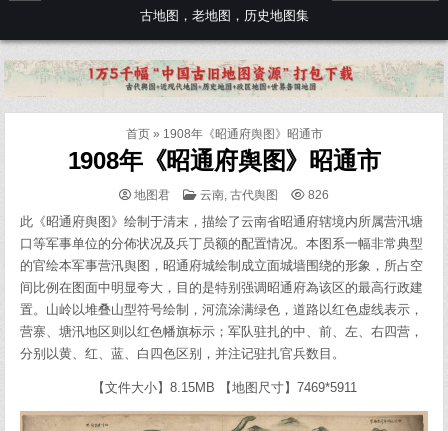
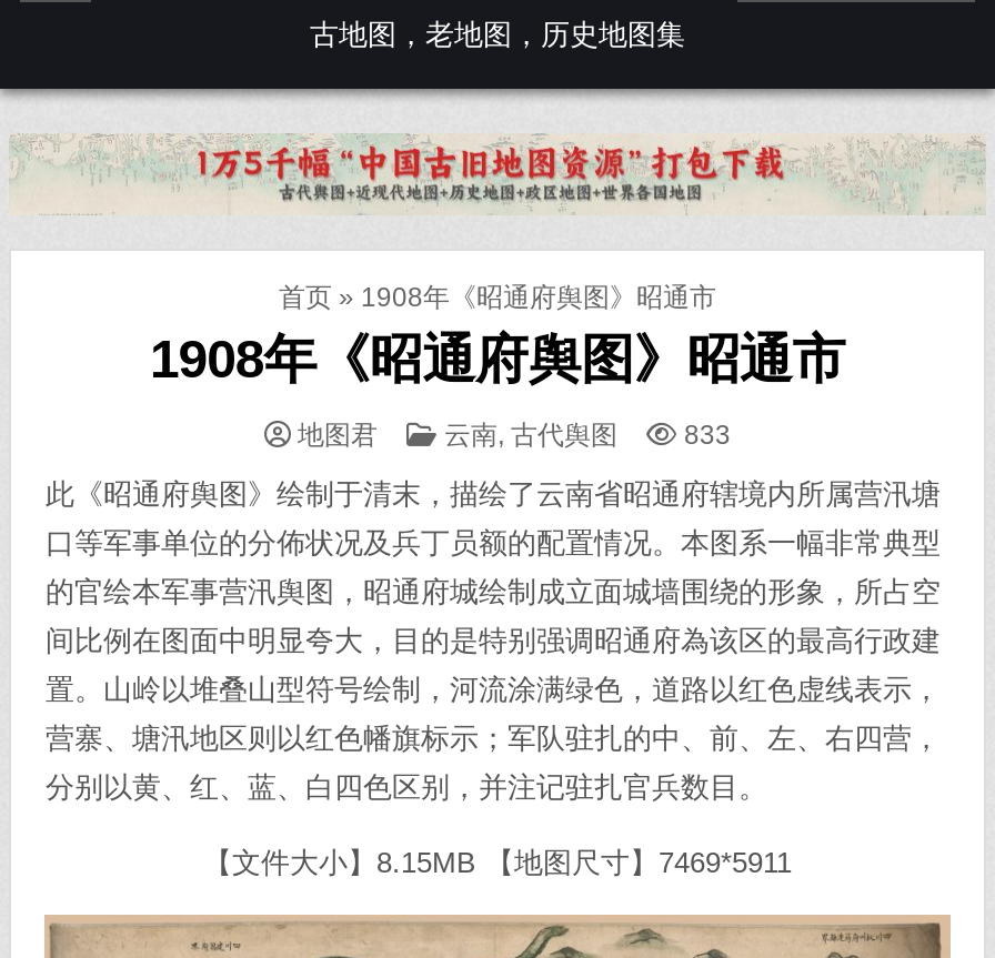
[308,188,329,202] 826 -> [684,419,731,450] 833

